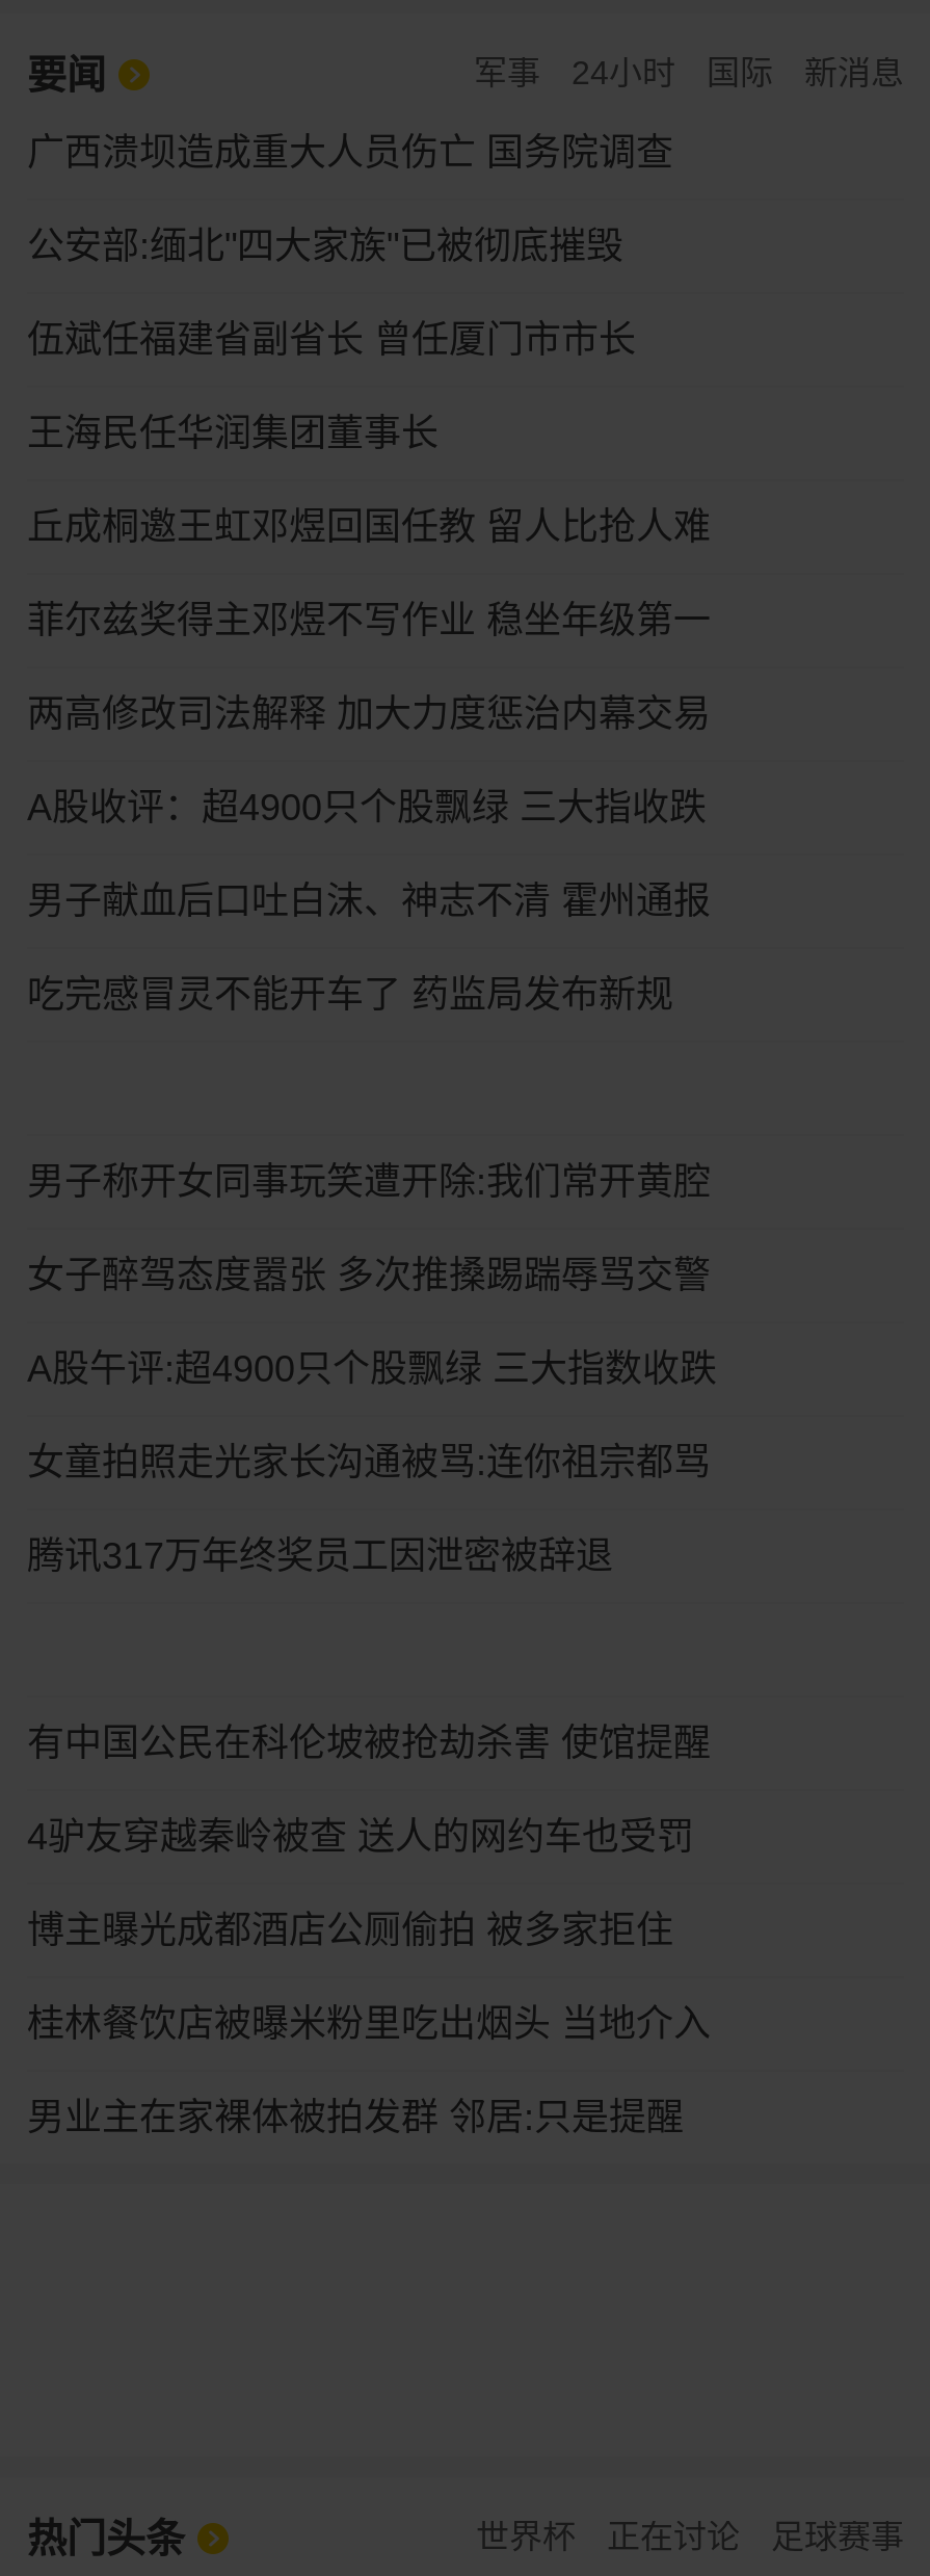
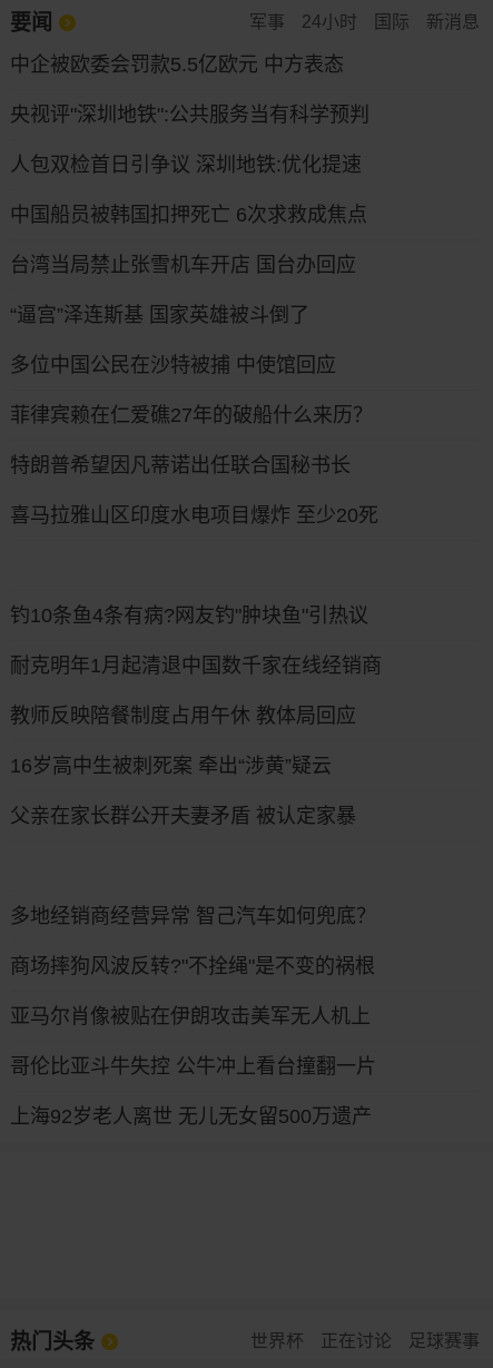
[27,132,673,174] 广西溃坝造成重大人员伤亡 国务院调查 -> [10,53,344,76] 中企被欧委会罚款5.5亿欧元 中方表态
[27,226,623,267] 公安部:缅北"四大家族"已被彻底摧毁 -> [10,104,369,126] 央视评"深圳地铁":公共服务当有科学预判
[27,319,636,361] 伍斌任福建省副省长 曾任厦门市市长 -> [10,154,362,176] 人包双检首日引争议 深圳地铁:优化提速
[27,413,439,454] 王海民任华润集团董事长 -> [10,204,367,226] 中国船员被韩国扣押死亡 6次求救成焦点
[27,506,711,548] 丘成桐邀王虹邓煜回国任教 留人比抢人难 -> [10,254,356,276] 台湾当局禁止张雪机车开店 国台办回应
[27,600,711,641] 菲尔兹奖得主邓煜不写作业 稳坐年级第一 -> [10,304,309,326] “逼宫”泽连斯基 国家英雄被斗倒了
[27,693,711,735] 两高修改司法解释 加大力度惩治内幕交易 -> [10,354,336,376] 多位中国公民在沙特被捕 中使馆回应
[27,787,707,829] A股收评：超4900只个股飘绿 三大指收跌 -> [10,404,373,426] 菲律宾赖在仁爱礁27年的破船什么来历？
[27,880,711,922] 男子献血后口吐白沫、神志不清 霍州通报 -> [10,454,351,476] 特朗普希望因凡蒂诺出任联合国秘书长
[27,974,673,1016] 吃完感冒灵不能开车了 药监局发布新规 -> [10,504,378,526] 喜马拉雅山区印度水电项目爆炸 至少20死
[27,1161,711,1203] 男子称开女同事玩笑遭开除:我们常开黄腔 -> [10,604,368,627] 钓10条鱼4条有病?网友钓"肿块鱼"引热议
[27,1255,711,1296] 女子醉驾态度嚣张 多次推搡踢踹辱骂交警 -> [10,655,382,677] 耐克明年1月起清退中国数千家在线经销商
[27,1348,717,1390] A股午评:超4900只个股飘绿 三大指数收跌 -> [10,705,356,727] 教师反映陪餐制度占用午休 教体局回应
[27,1442,711,1483] 女童拍照走光家长沟通被骂:连你祖宗都骂 -> [10,755,332,777] 16岁高中生被刺死案 牵出“涉黄”疑云
[27,1535,613,1577] 腾讯317万年终奖员工因泄密被辞退 -> [10,805,356,827] 父亲在家长群公开夫妻矛盾 被认定家暴
[27,1723,711,1764] 有中国公民在科伦坡被抢劫杀害 使馆提醒 -> [10,905,376,927] 多地经销商经营异常 智己汽车如何兜底？
[27,1816,694,1858] 4驴友穿越秦岭被查 送人的网约车也受罚 -> [10,955,375,977] 商场摔狗风波反转?"不拴绳"是不变的祸根
[27,1910,673,1951] 博主曝光成都酒店公厕偷拍 被多家拒住 -> [10,1005,371,1027] 亚马尔肖像被贴在伊朗攻击美军无人机上
[27,2003,711,2045] 桂林餐饮店被曝米粉里吃出烟头 当地介入 -> [10,1055,376,1077] 哥伦比亚斗牛失控 公牛冲上看台撞翻一片
[27,2097,684,2138] 男业主在家裸体被拍发群 邻居:只是提醒 -> [10,1105,372,1128] 上海92岁老人离世 无儿无女留500万遗产

